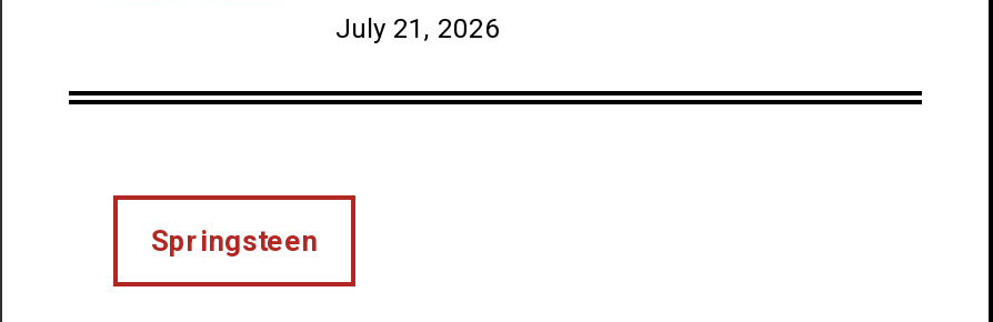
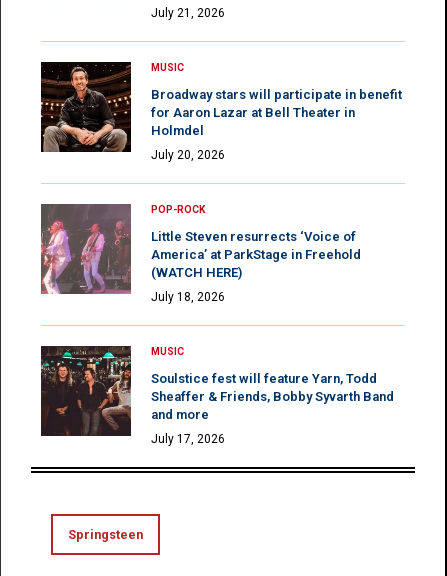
none -> [40,61,402,162] [image] | MUSIC | Broadway stars will participate in benefit | for Aaron Lazar at Bell Theater in | Holmdel | July 20, 2026
none -> [40,203,361,304] [image] | POP-ROCK | Little Steven resurrects ‘Voice of | America’ at ParkStage in Freehold | (WATCH HERE) | July 18, 2026
none -> [40,345,394,446] [image] | MUSIC | Soulstice fest will feature Yarn, Todd | Sheaffer & Friends, Bobby Syvarth Band | and more | July 17, 2026

